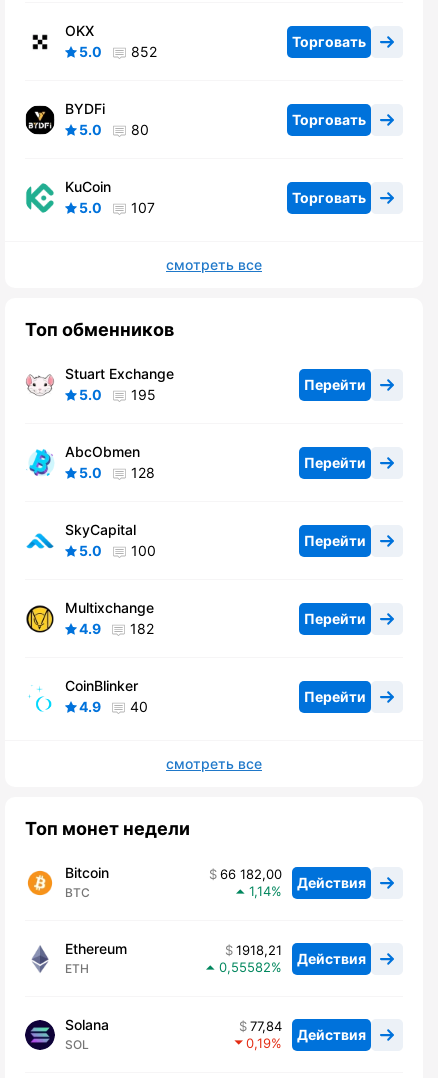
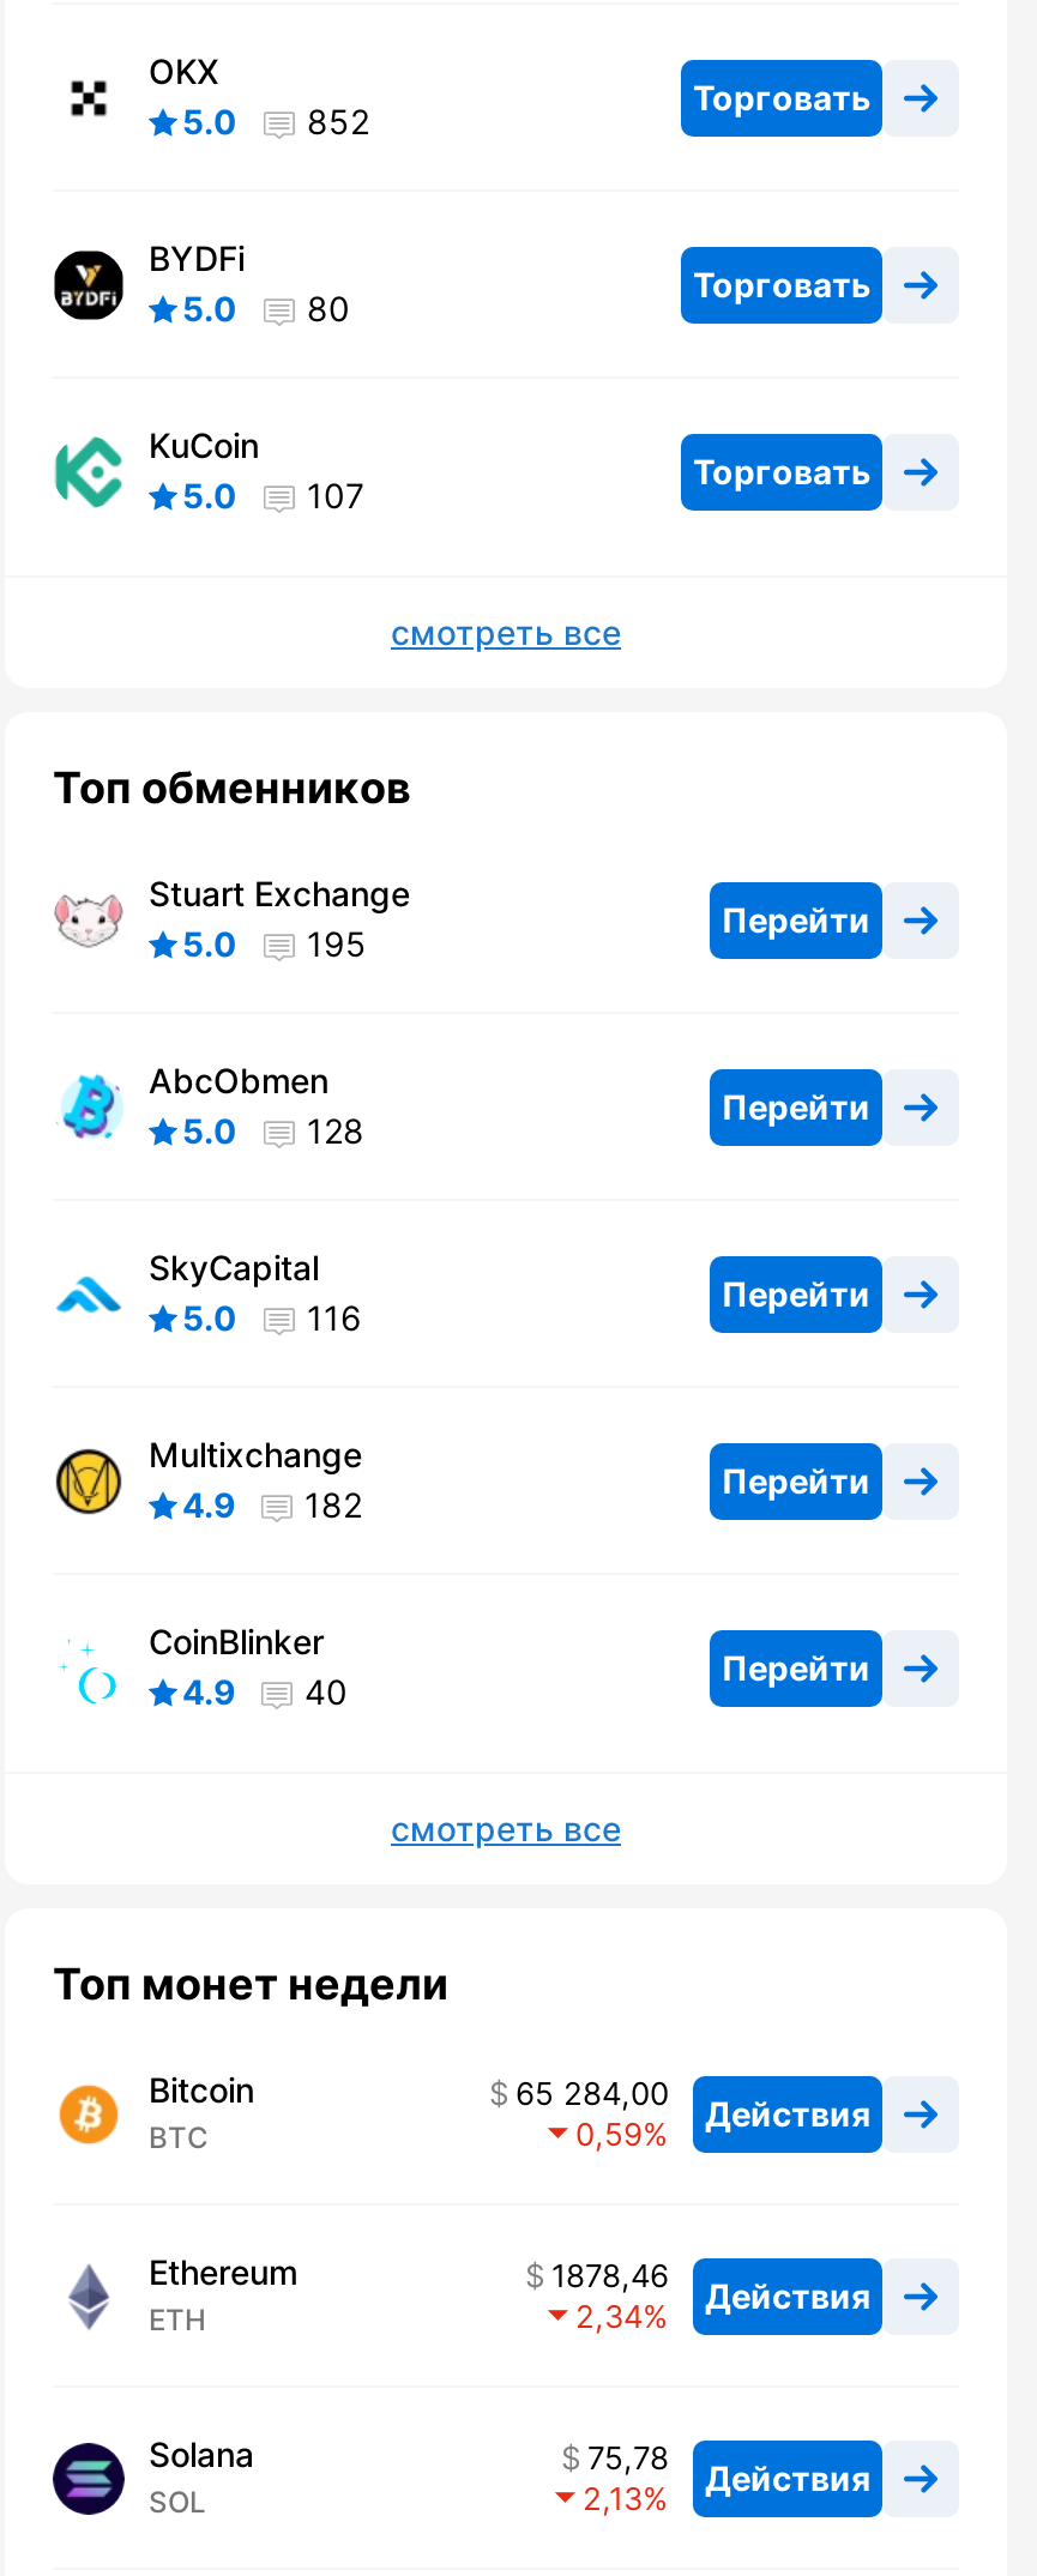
[79,542,156,559] 5.0 100 -> [182,1298,362,1339] 5.0 116
[220,866,366,891] 66 182,00 Действия -> [516,2075,870,2133] 65 284,00 Действия
[249,883,271,899] 1,14 -> [575,2115,643,2154] 0,59
[236,942,366,967] 1918,21 Действия -> [551,2257,870,2316] 1878,46 Действия
[219,959,271,975] 0,55582 -> [575,2298,643,2336] 2,34
[250,1018,366,1043] 77,84 Действия -> [587,2439,870,2498] 75,78 Действия
[246,1035,271,1051] 0,19 -> [583,2480,643,2518] 2,13

